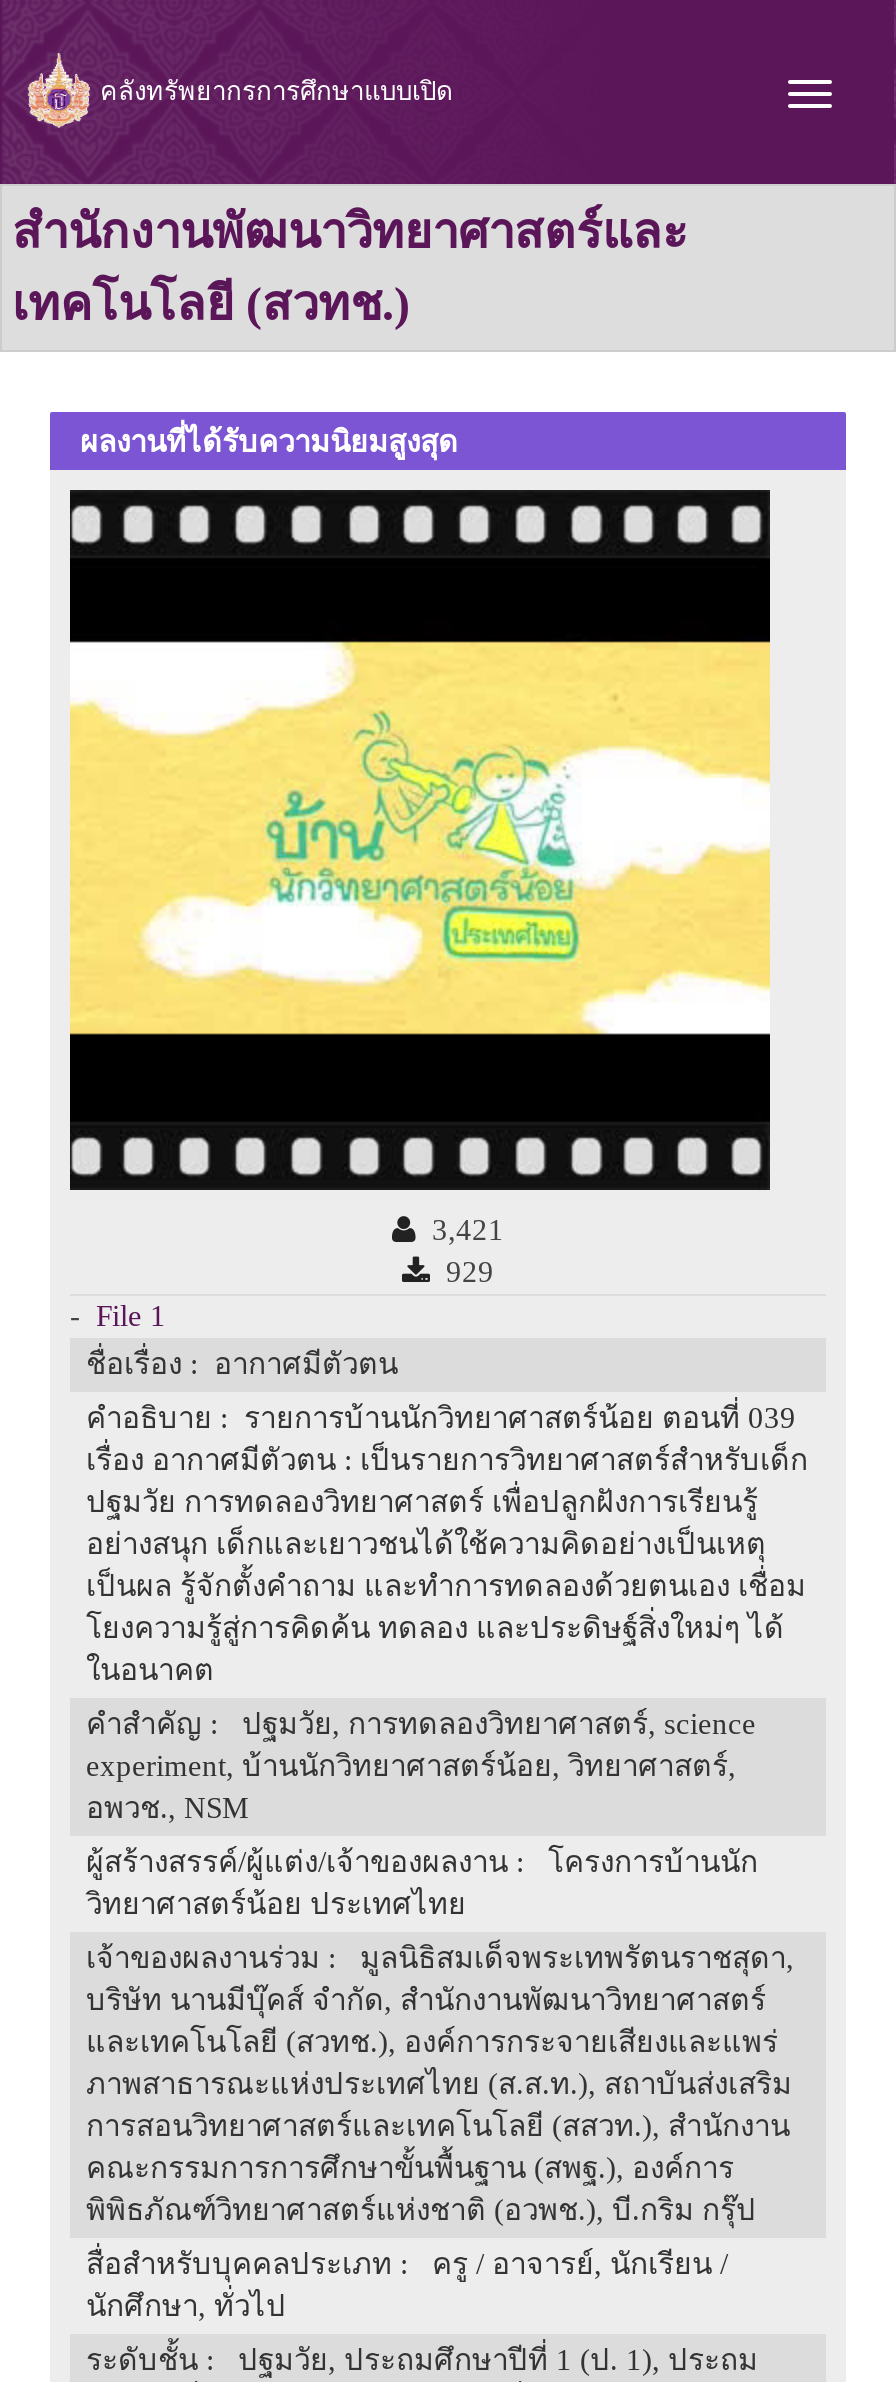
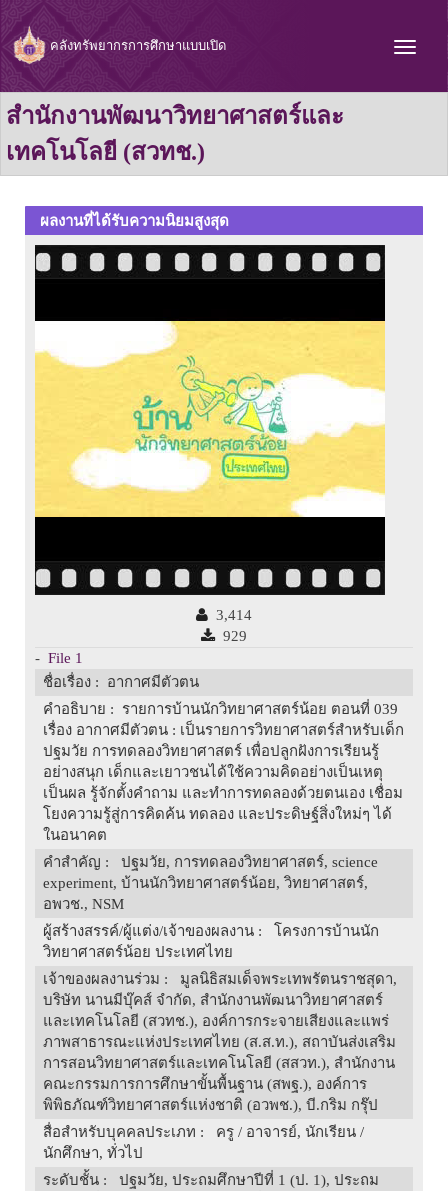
[416,1214,504,1246] 3,421 -> [208,607,252,623] 3,414

